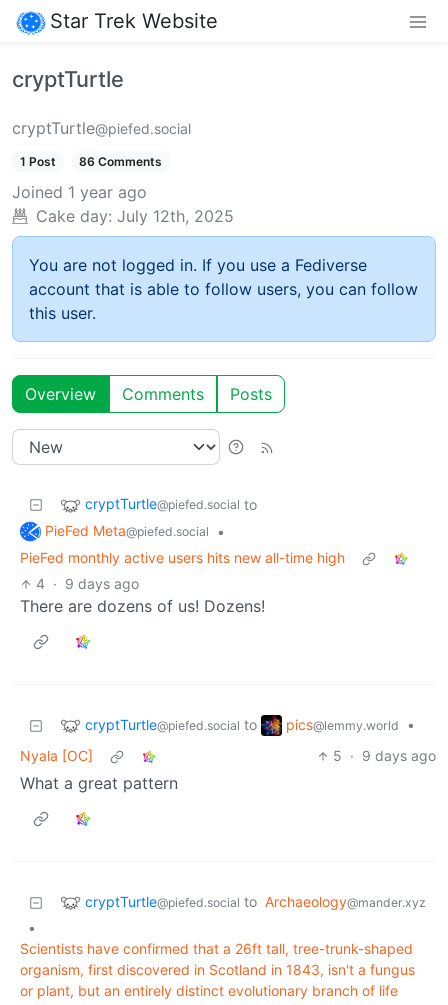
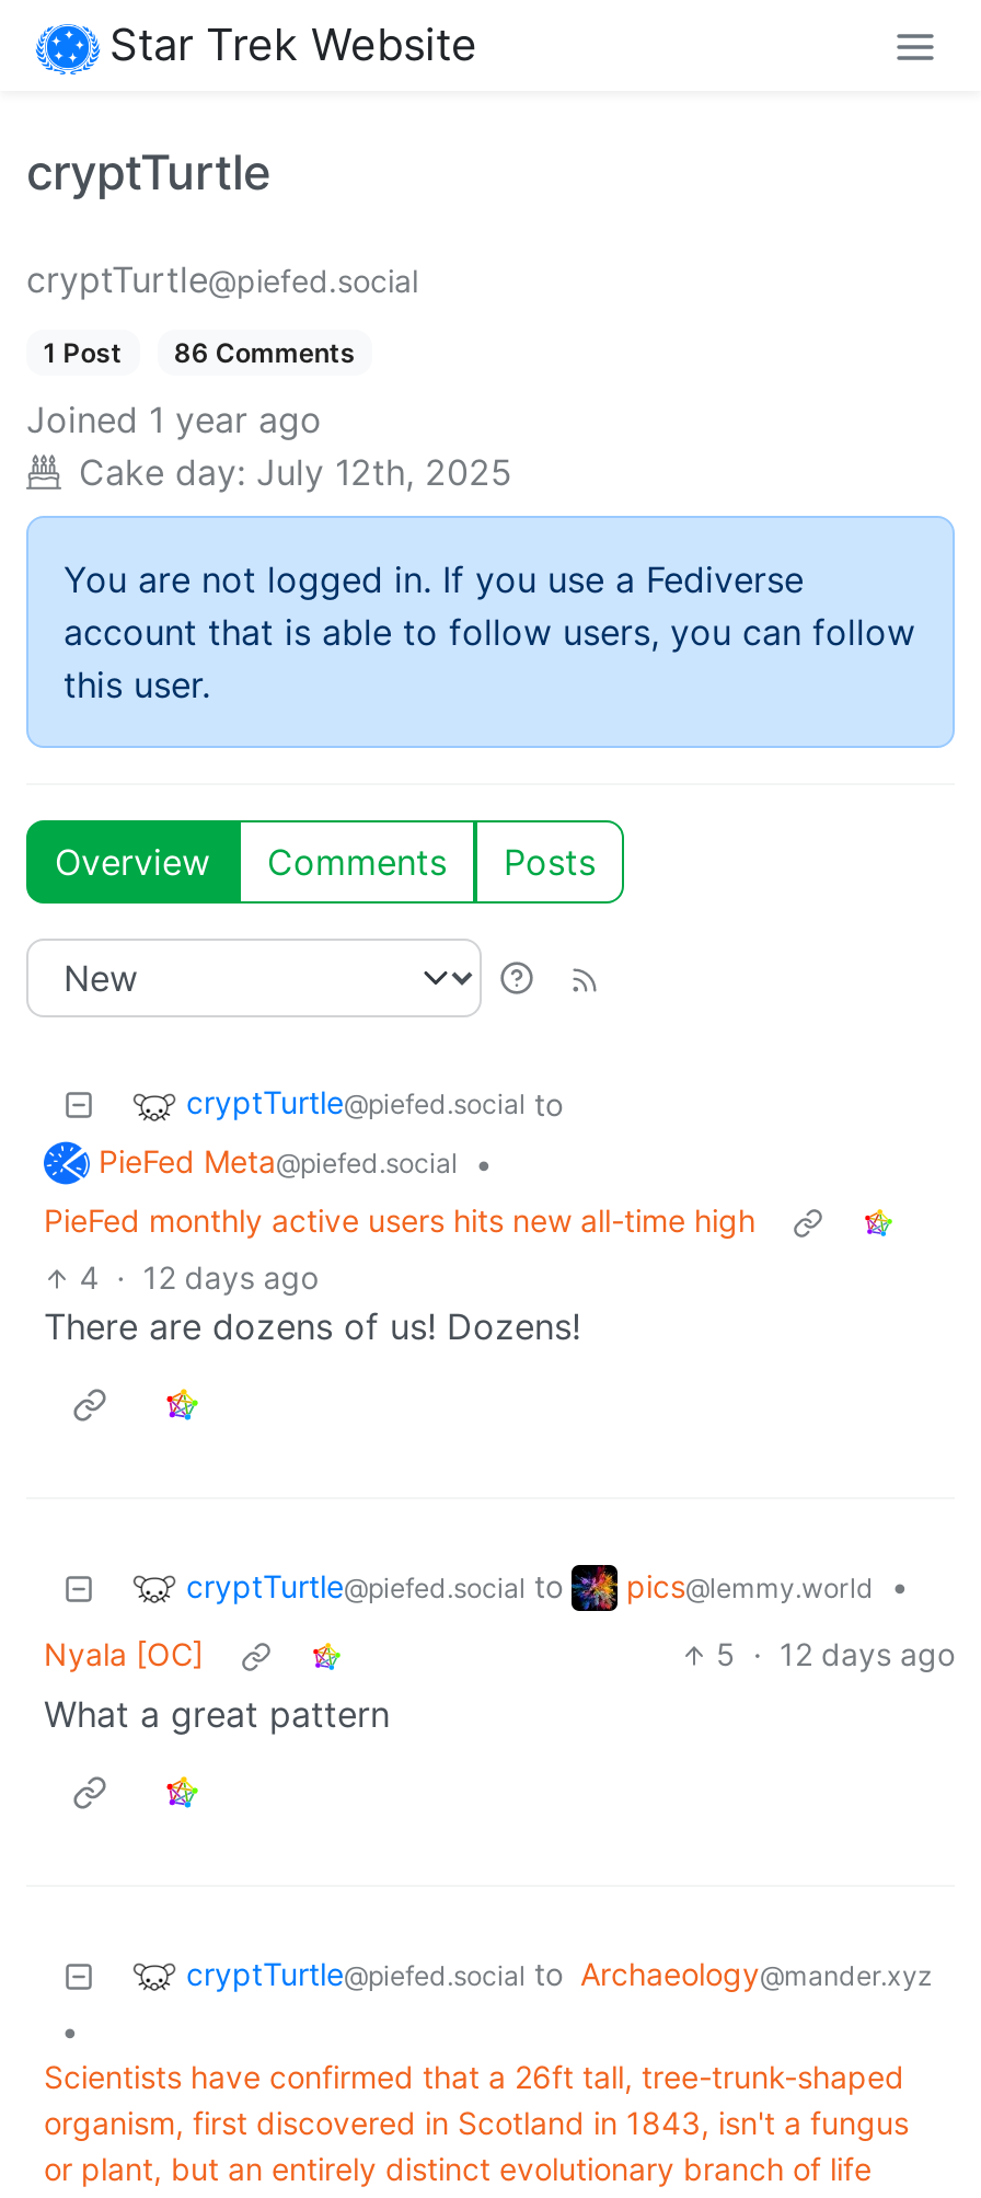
[36,575,139,592] 4 · 9 days ago -> [79,1259,318,1296] 4 · 12 days ago
[333,747,436,764] 5 · 9 days ago -> [716,1636,955,1673] 5 · 12 days ago

